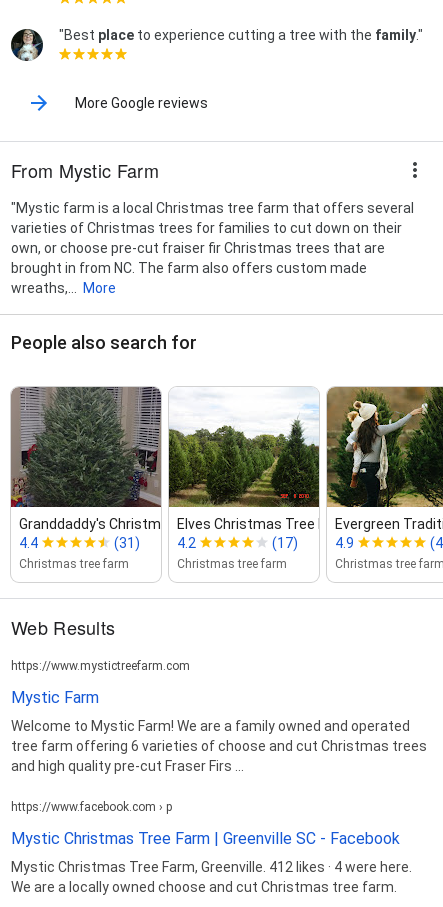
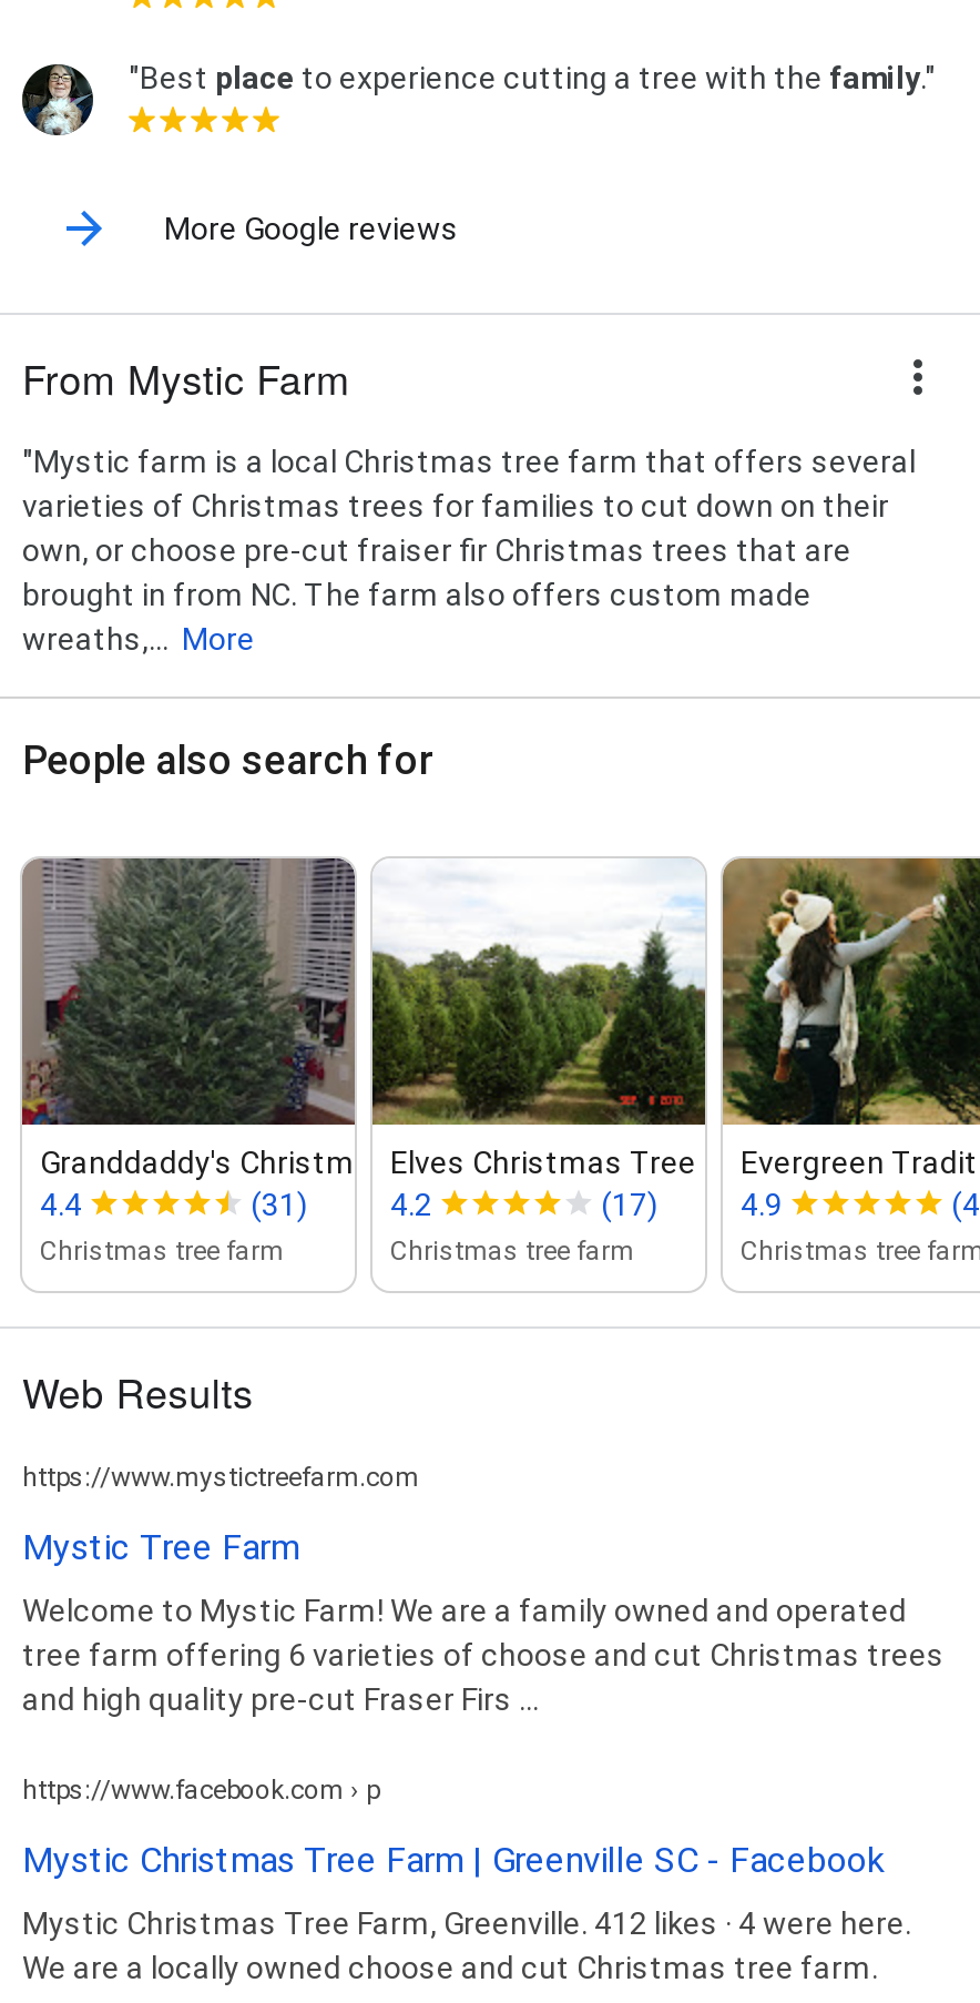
[11,688,99,707] Mystic Farm -> [22,1525,299,1568] Mystic Tree Farm

